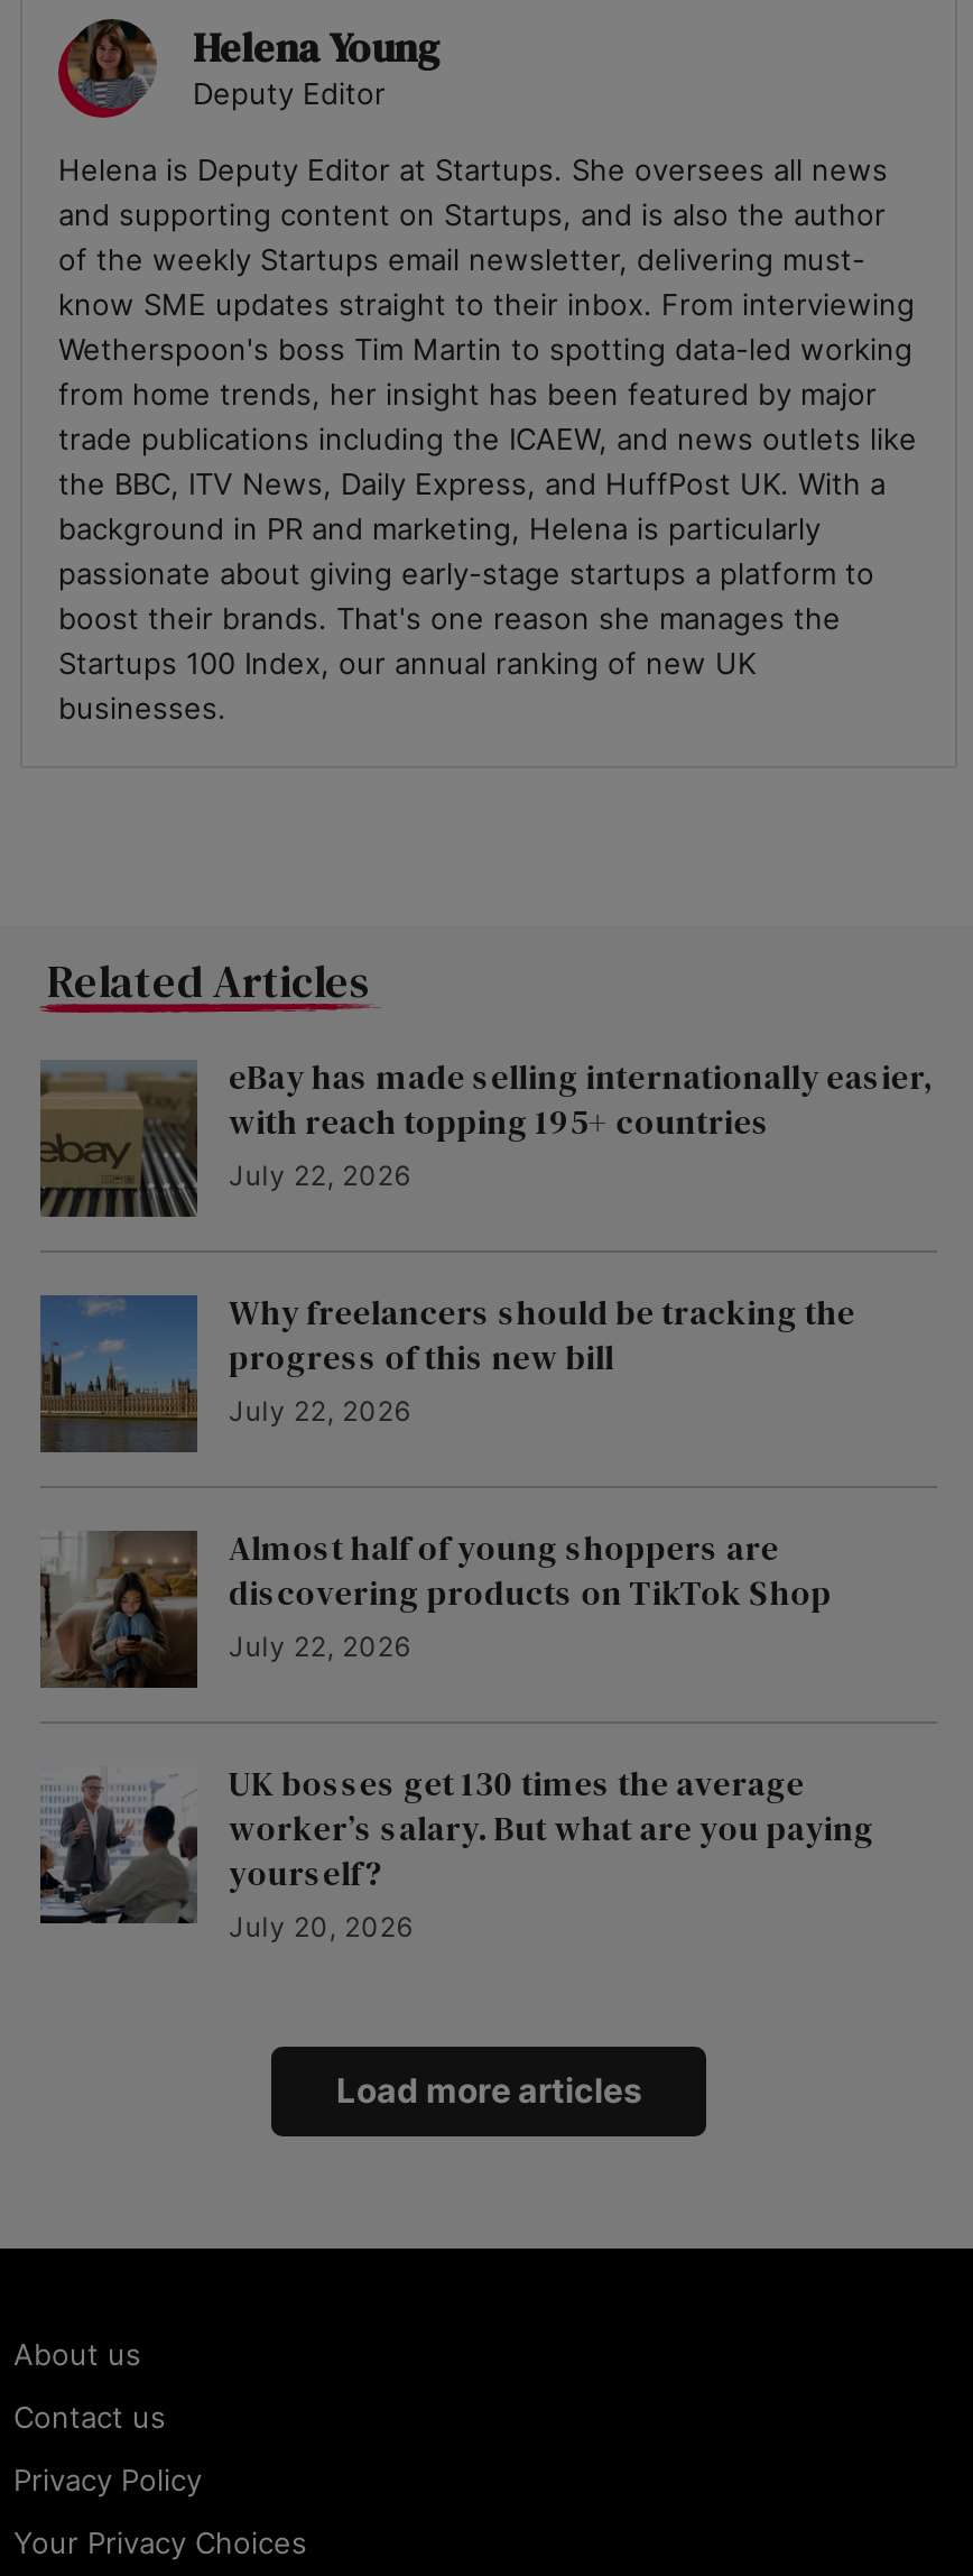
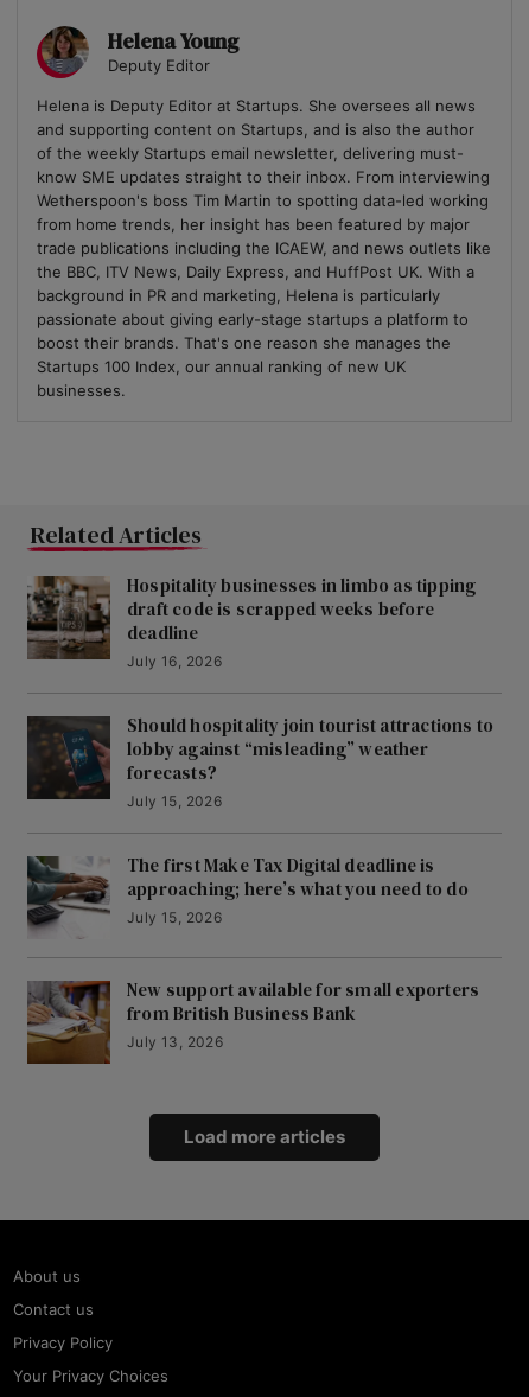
[40,1054,933,1217] [image] | eBay has made selling internationally easier, | with reach topping 195+ countries | July 22, 2026 -> [27,573,476,670] [image] | Hospitality businesses in limbo as tipping | draft code is scrapped weeks before | deadline | July 16, 2026
[38,1289,856,1452] [image] | Why freelancers should be tracking the | progress of this new bill | July 22, 2026 -> [26,713,494,810] [image] | Should hospitality join tourist attractions to | lobby against “misleading” weather | forecasts? | July 15, 2026
[40,1525,832,1708] [image] | Almost half of young shoppers are | discovering products on TikTok Shop | July 22, 2026 -> [27,841,468,936] [image] | The first Make Tax Digital deadline is | approaching; here’s what you need to do | July 15, 2026
[38,1760,874,1952] [image] | UK bosses get 130 times the average | worker’s salary. But what are you paying | yourself? | July 20, 2026 -> [26,971,479,1065] [image] | New support available for small exporters | from British Business Bank | July 13, 2026

